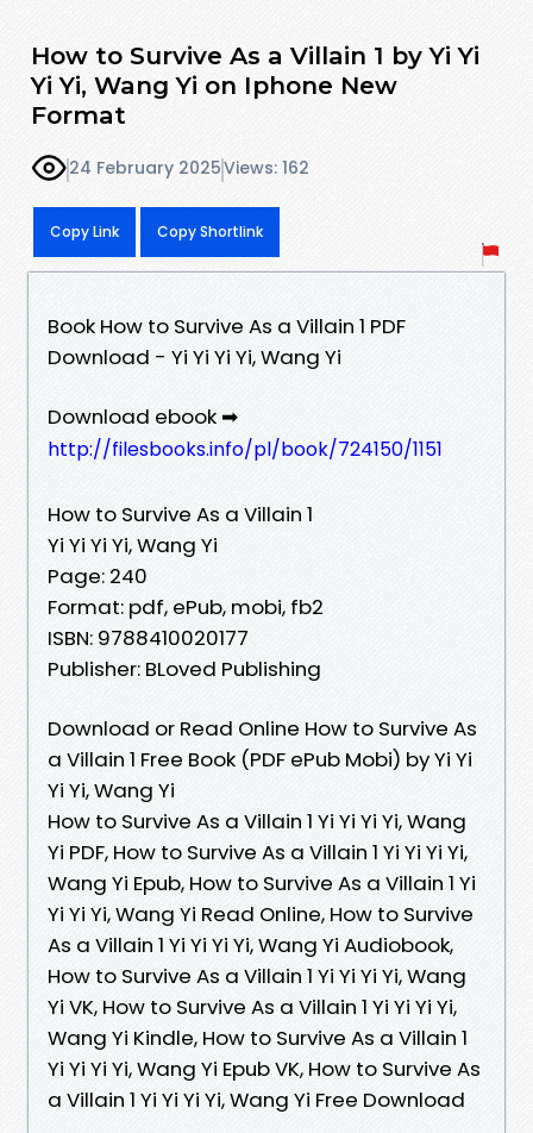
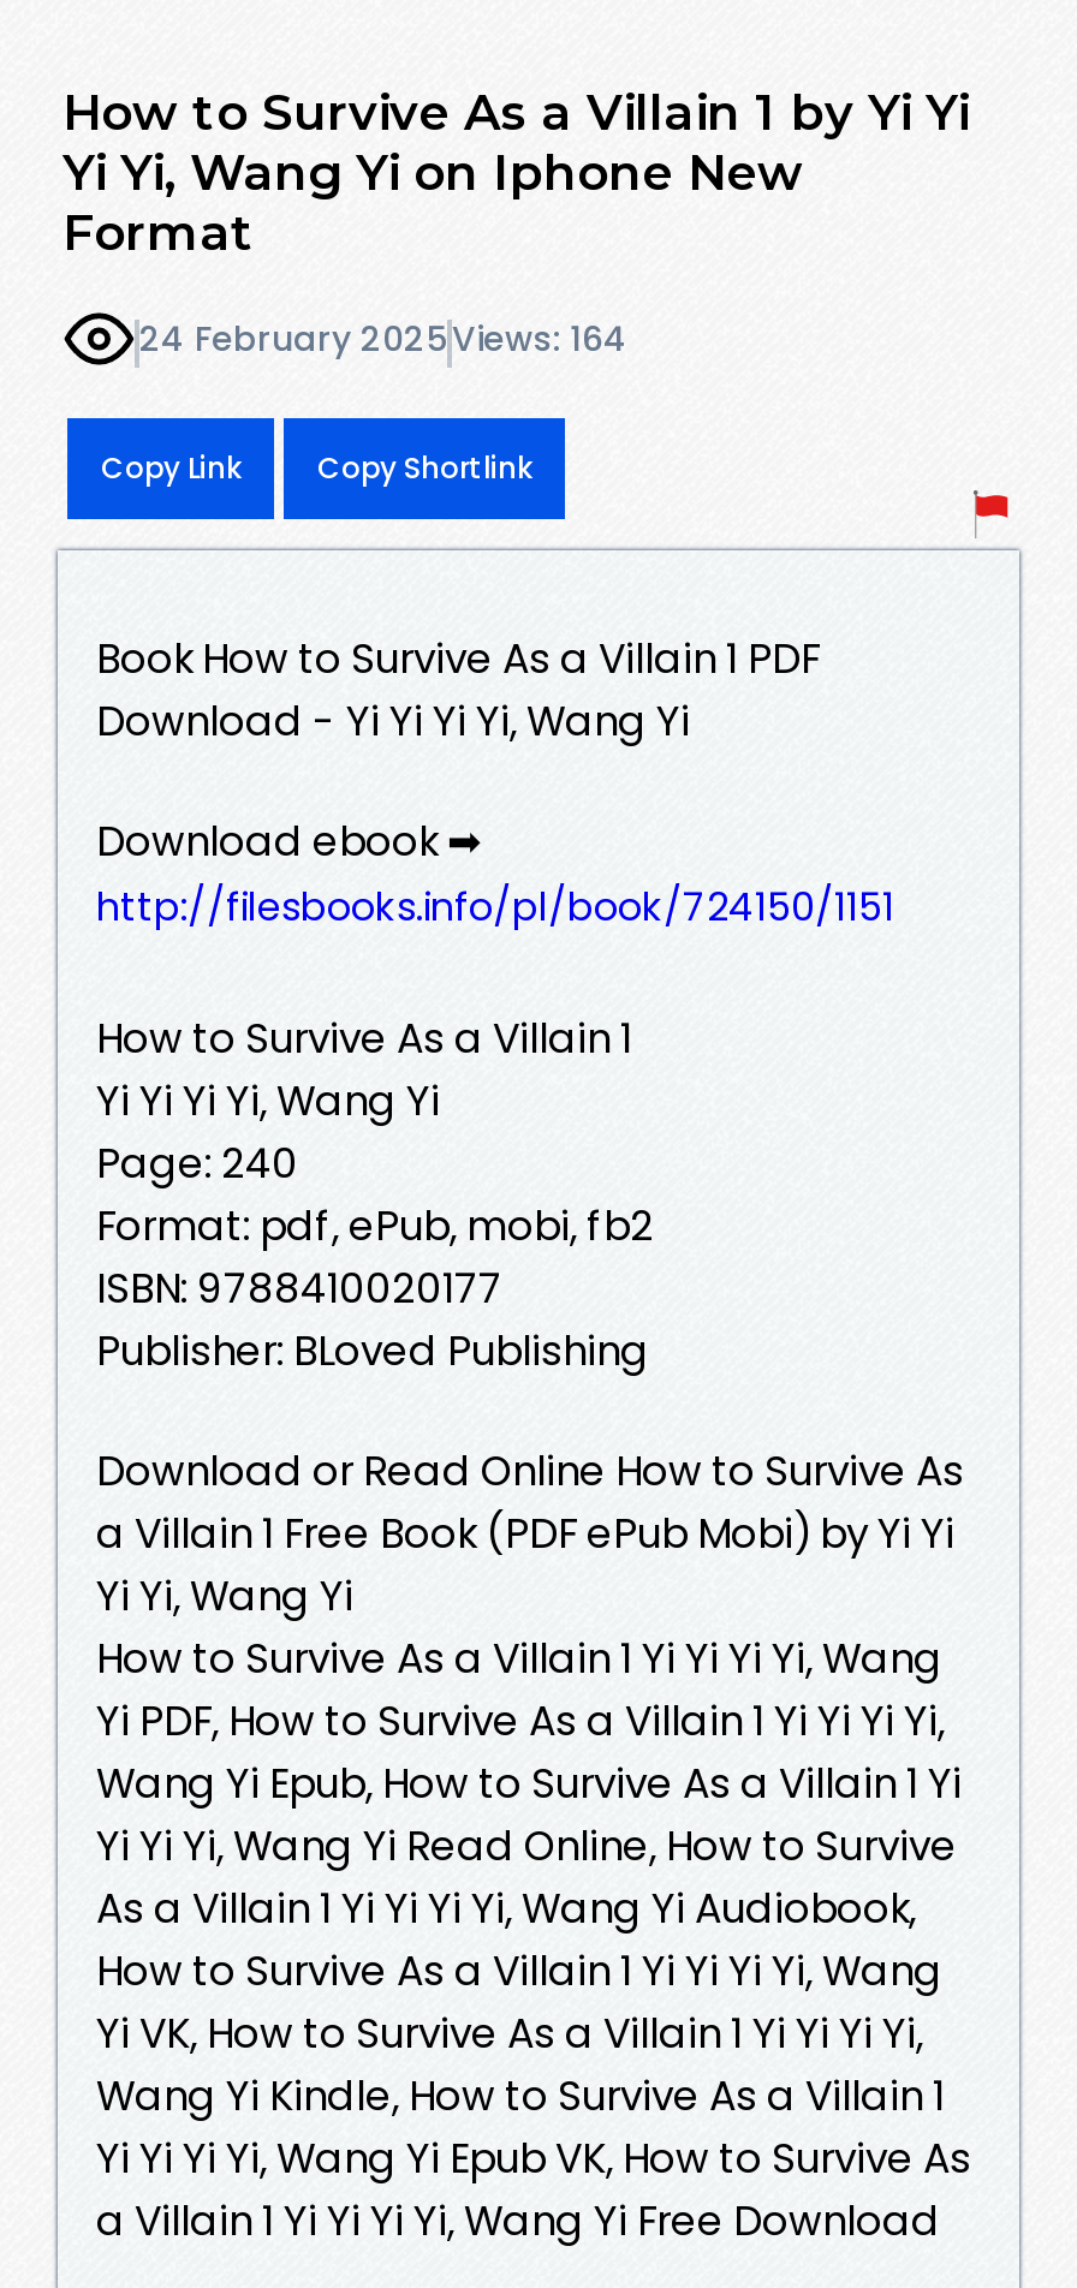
[69,156,309,180] 24 February 2025 Views: 162 -> [139,316,627,364] 24 February 2025 Views: 164

